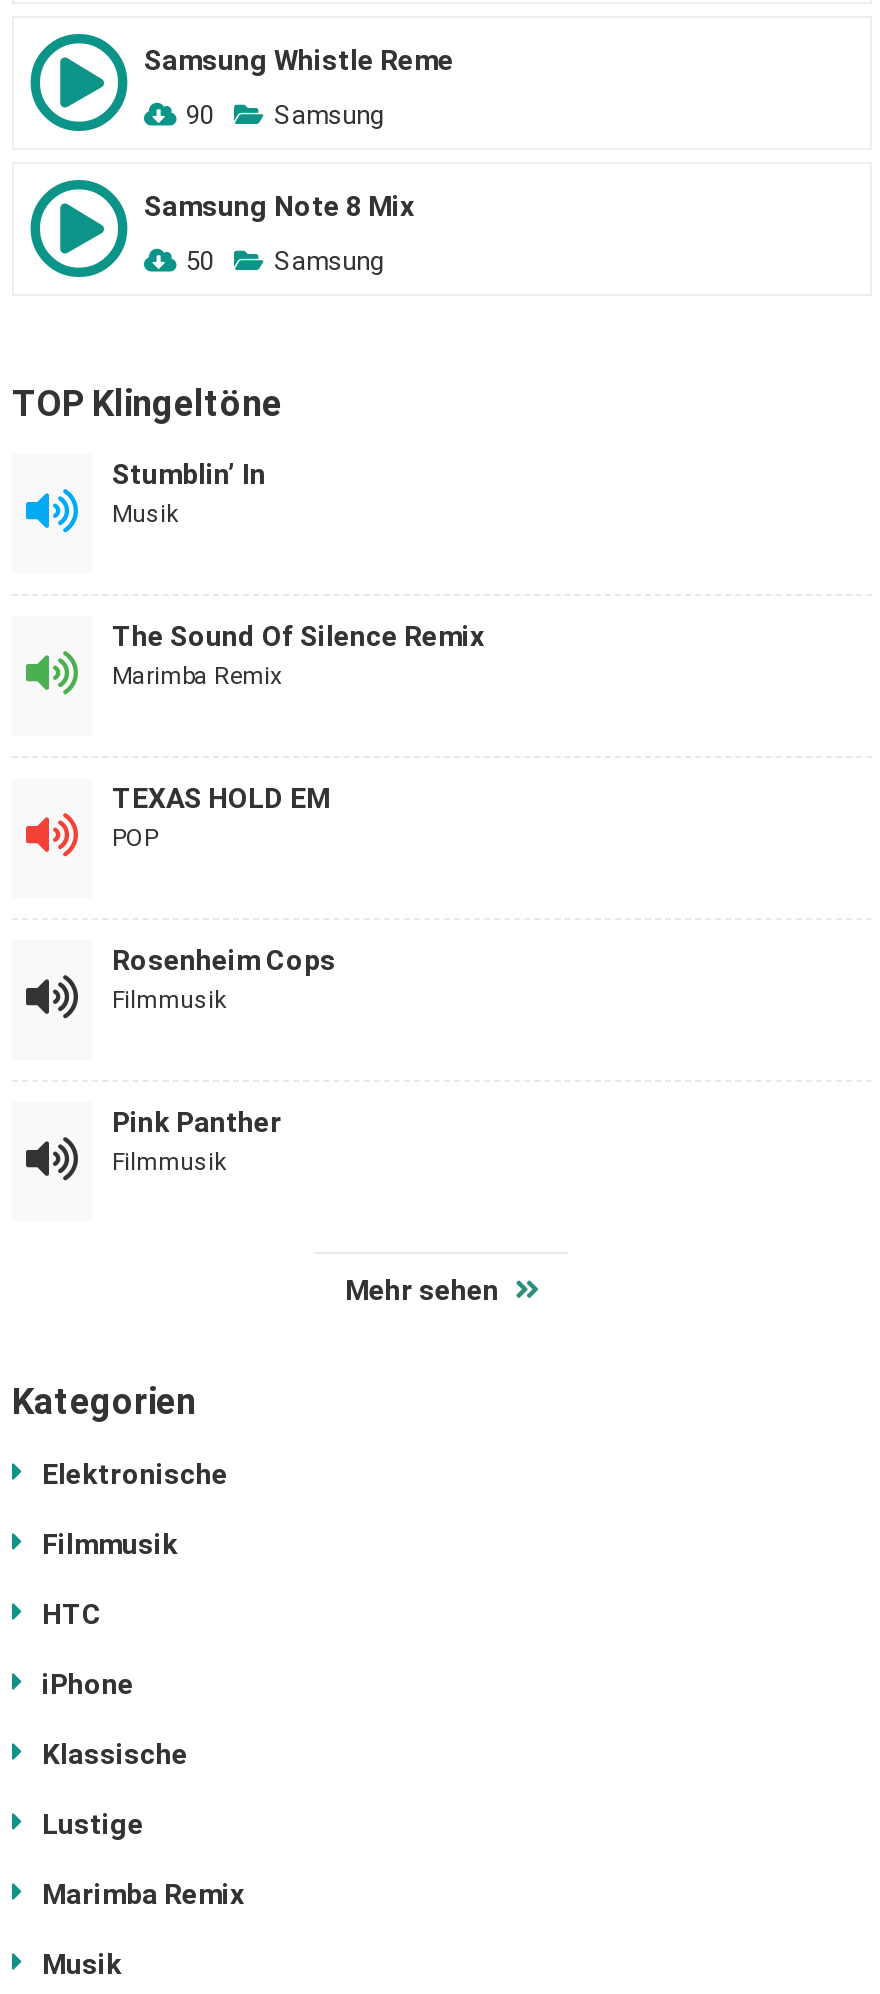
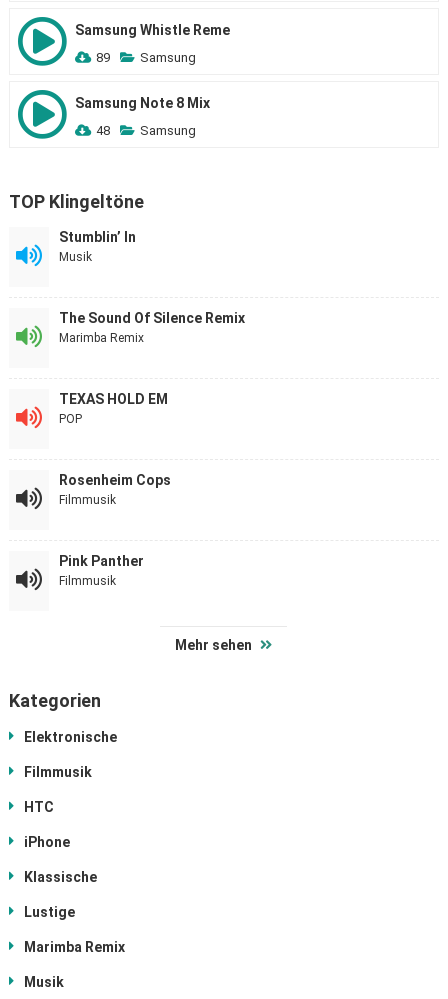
[186,100,386,130] 90 Samsung -> [96,50,196,65] 89 Samsung
[186,246,386,276] 50 Samsung -> [96,123,196,138] 48 Samsung

